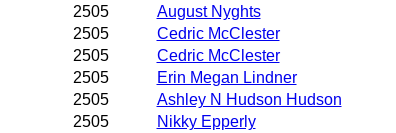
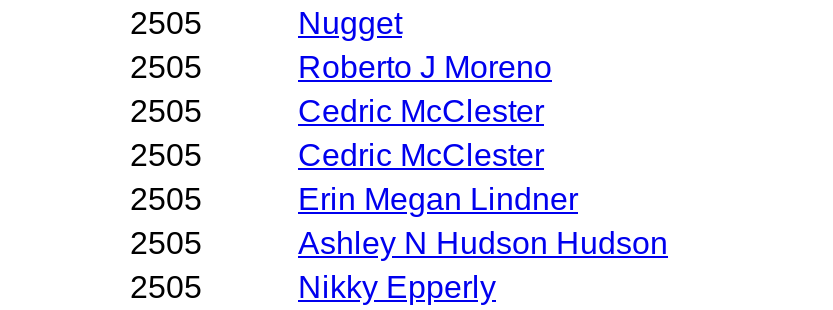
[156,3,260,20] August Nyghts -> [130,6,552,84] Nugget | 2505 | Roberto J Moreno

